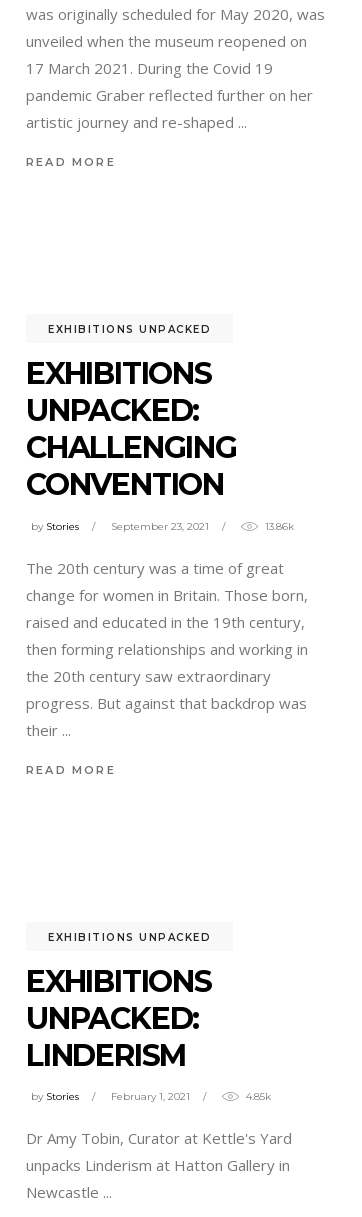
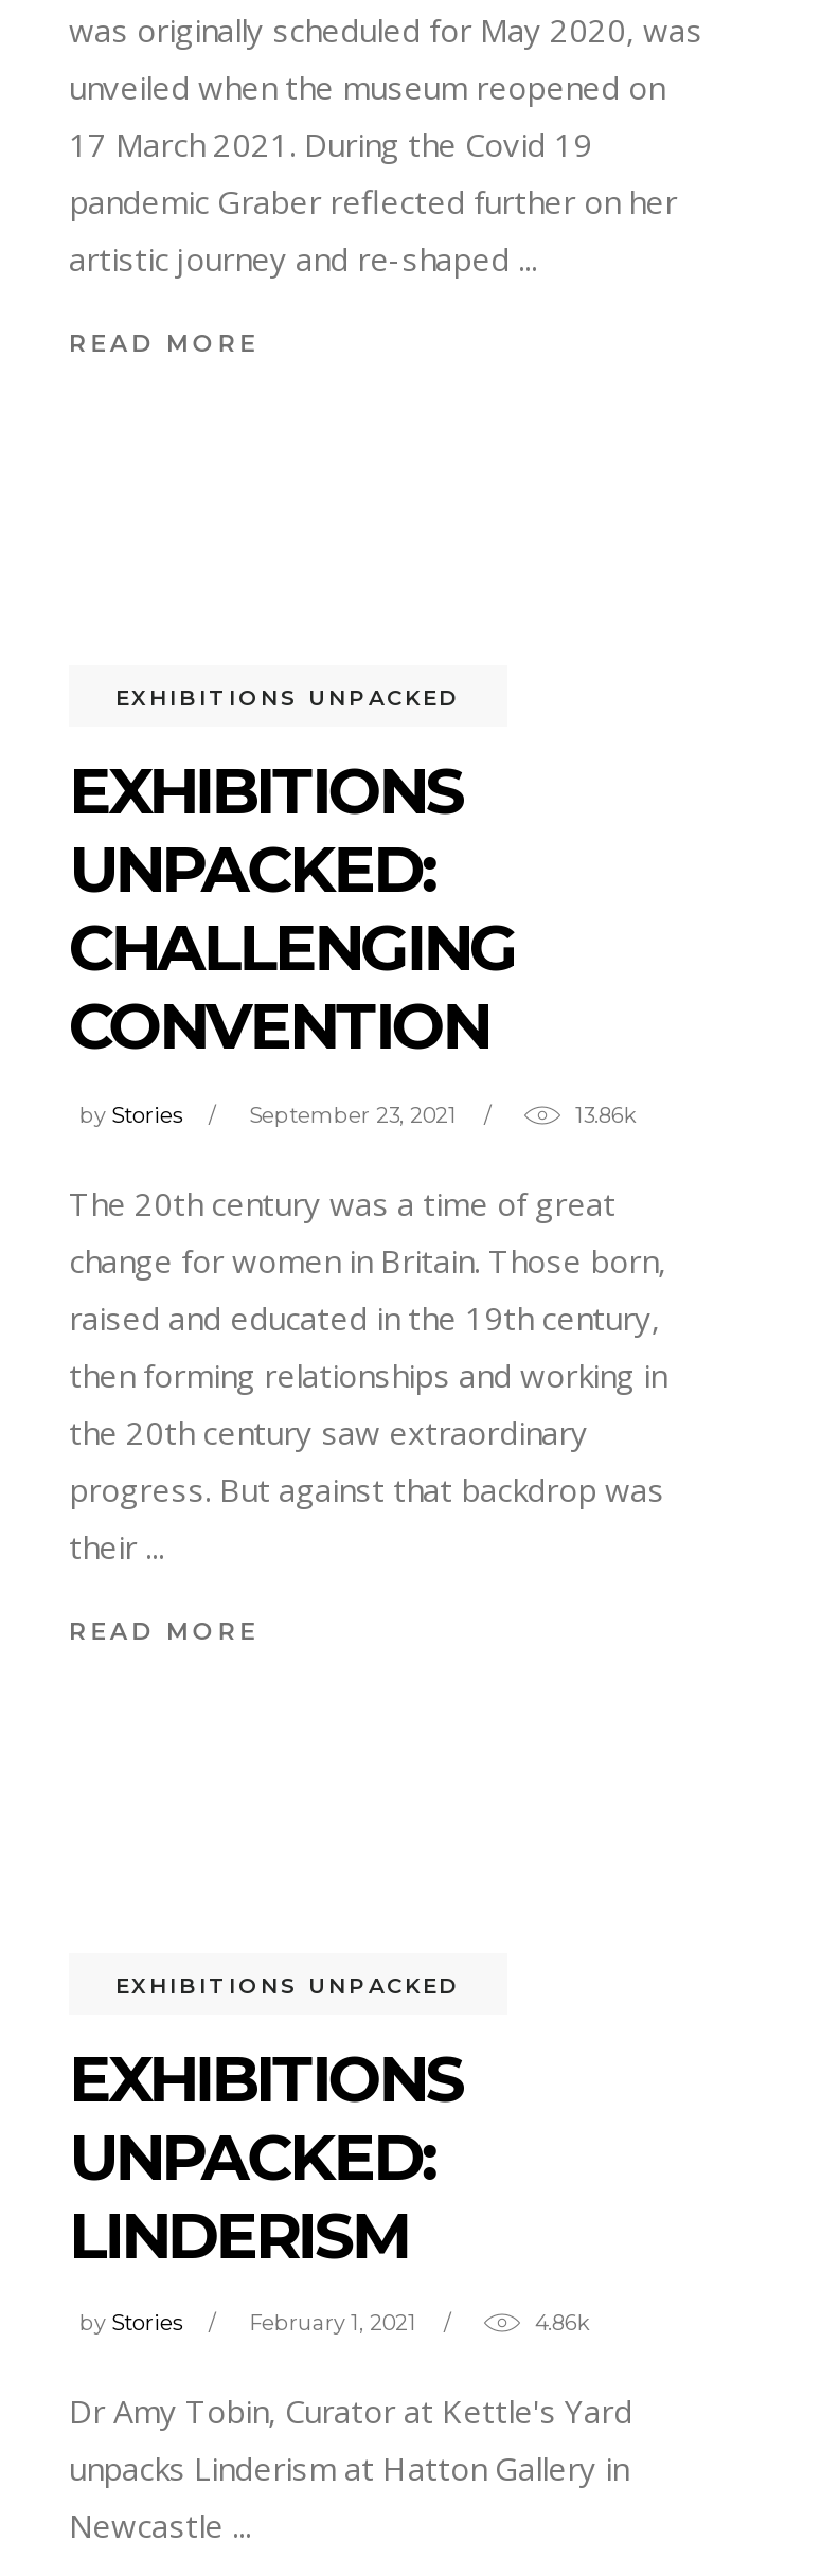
[246,1090,271,1103] 4.85k -> [535,2310,590,2338] 4.86k

